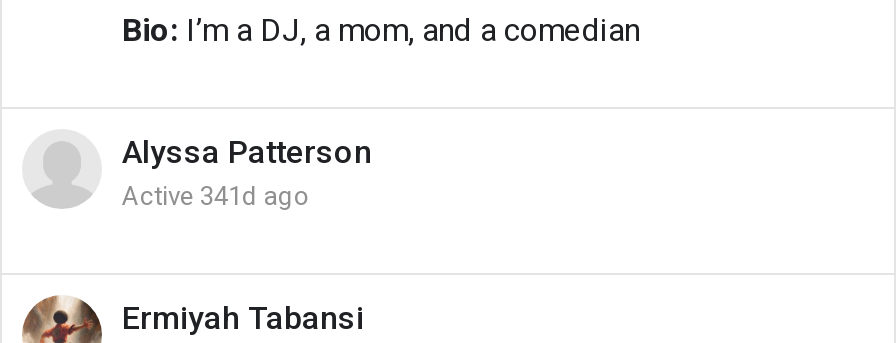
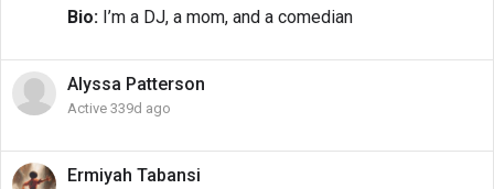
[122,181,310,211] Active 341d ago -> [67,100,171,116] Active 339d ago

